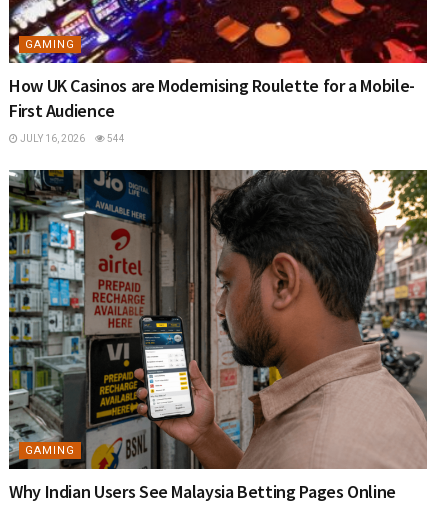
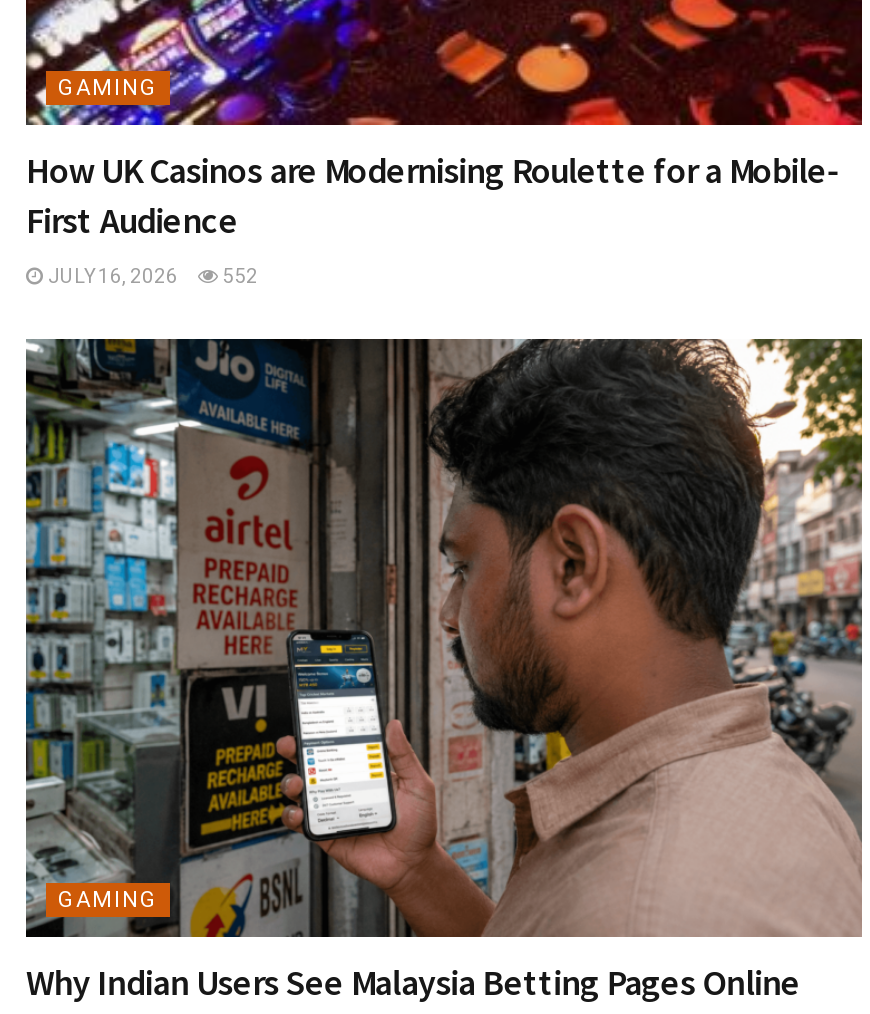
[18,133,125,144] JULY 16, 2026 544 -> [44,266,258,288] JULY 16, 2026 552

